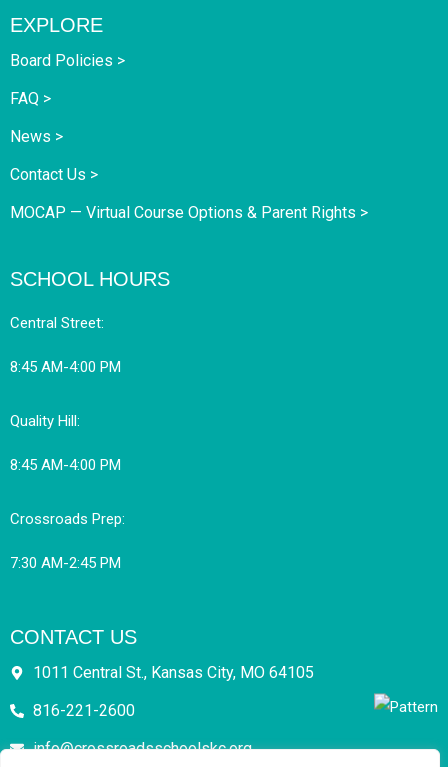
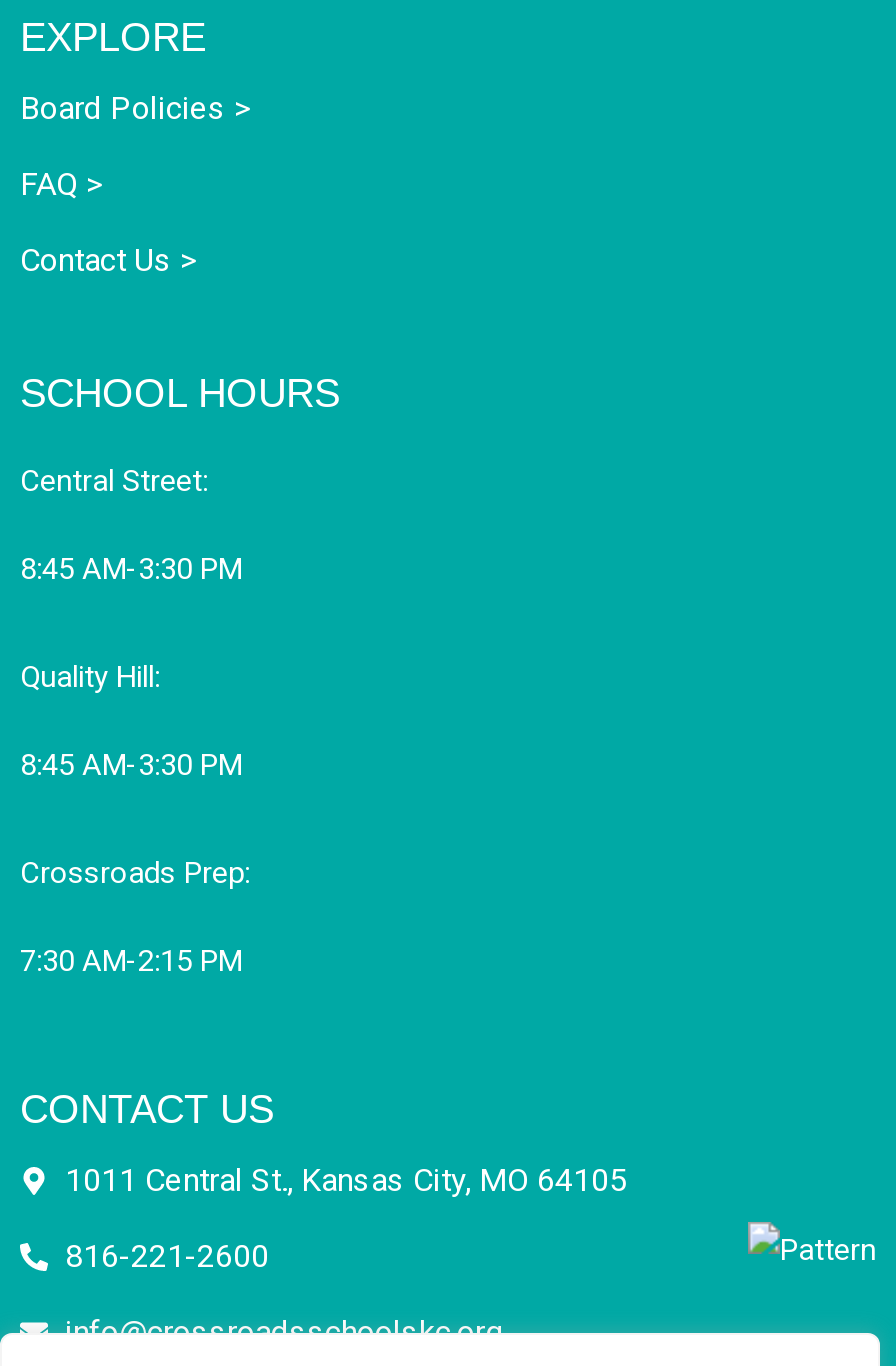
[10,127,63,146] News > -> none
[10,203,368,222] MOCAP — Virtual Course Options & Parent Rights > -> none
[10,358,121,376] 8:45 AM-4:00 PM -> [20,551,242,587] 8:45 AM-3:30 PM
[10,456,121,474] 8:45 AM-4:00 PM -> [20,747,242,783] 8:45 AM-3:30 PM
[10,554,121,572] 7:30 AM-2:45 PM -> [20,943,242,979] 7:30 AM-2:15 PM

